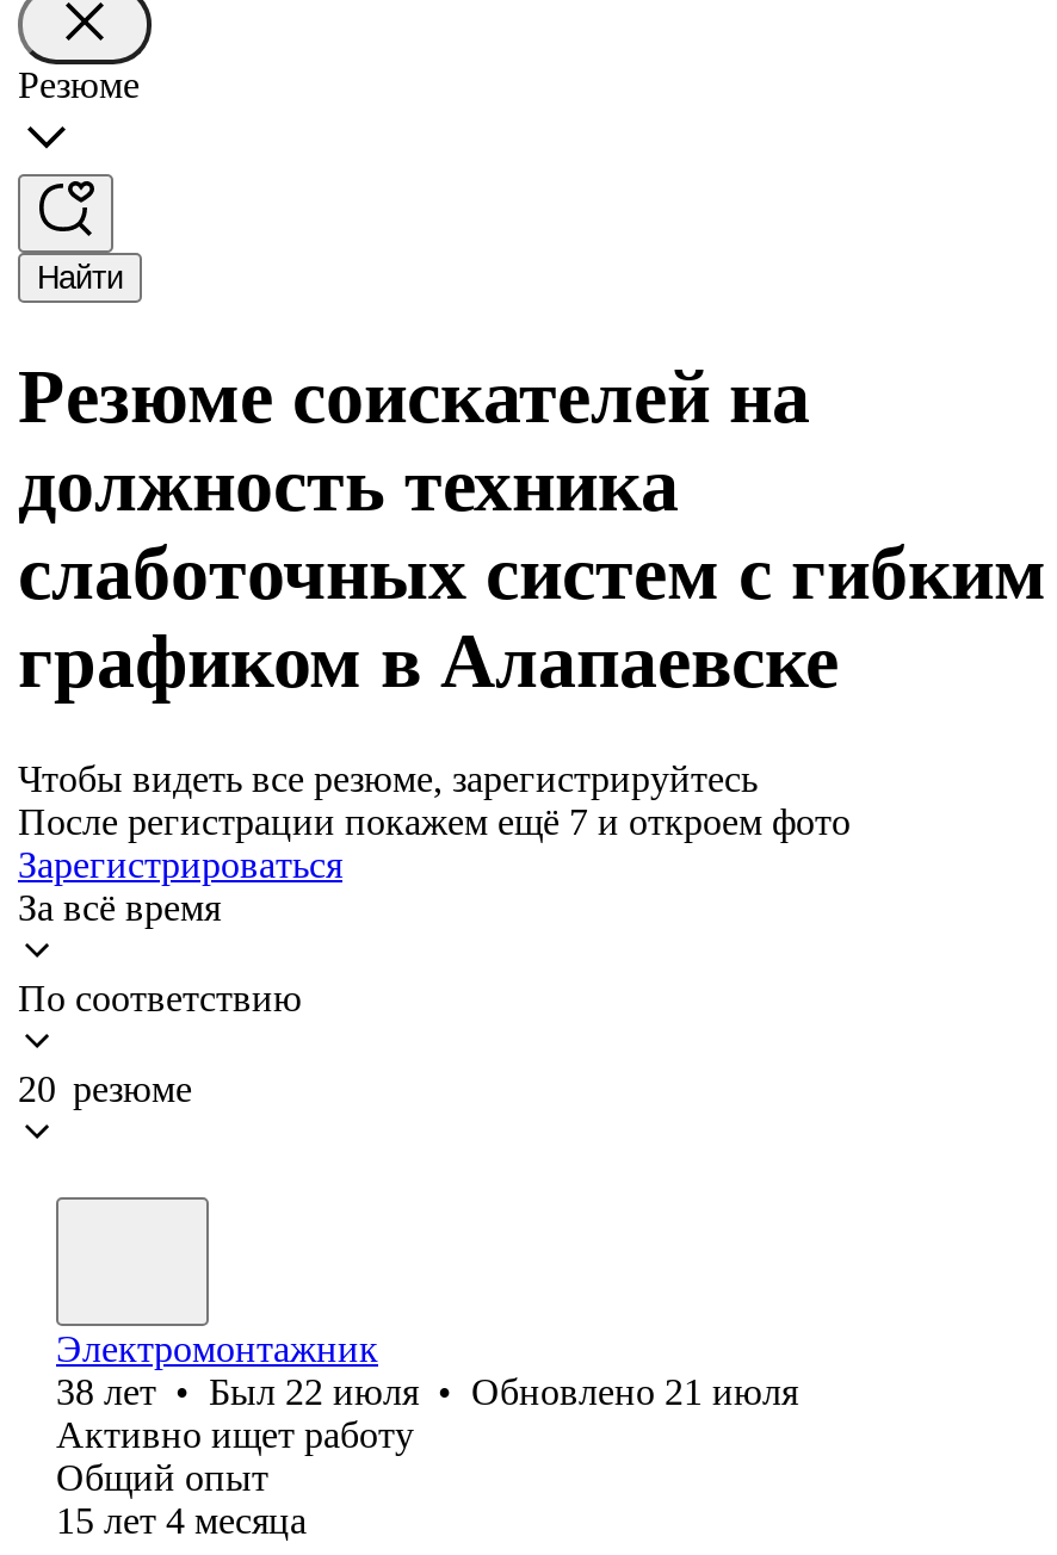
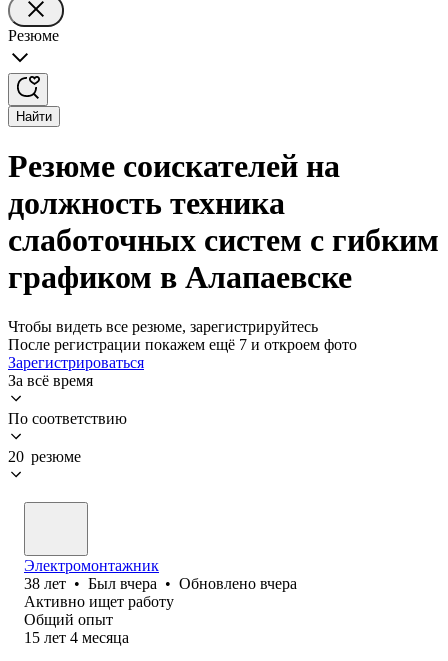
[56,1371,798,1412] 38 лет • Был 22 июля • Обновлено 21 июля -> [24,575,297,592] 38 лет • Был вчера • Обновлено вчера

